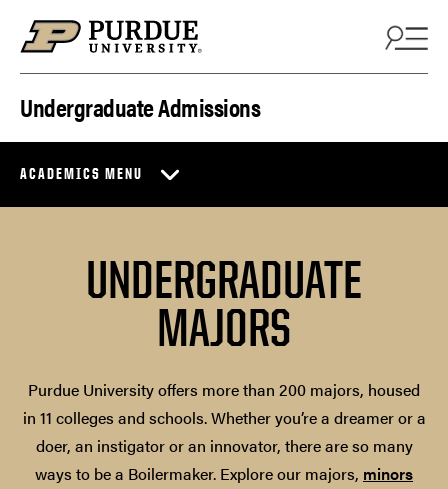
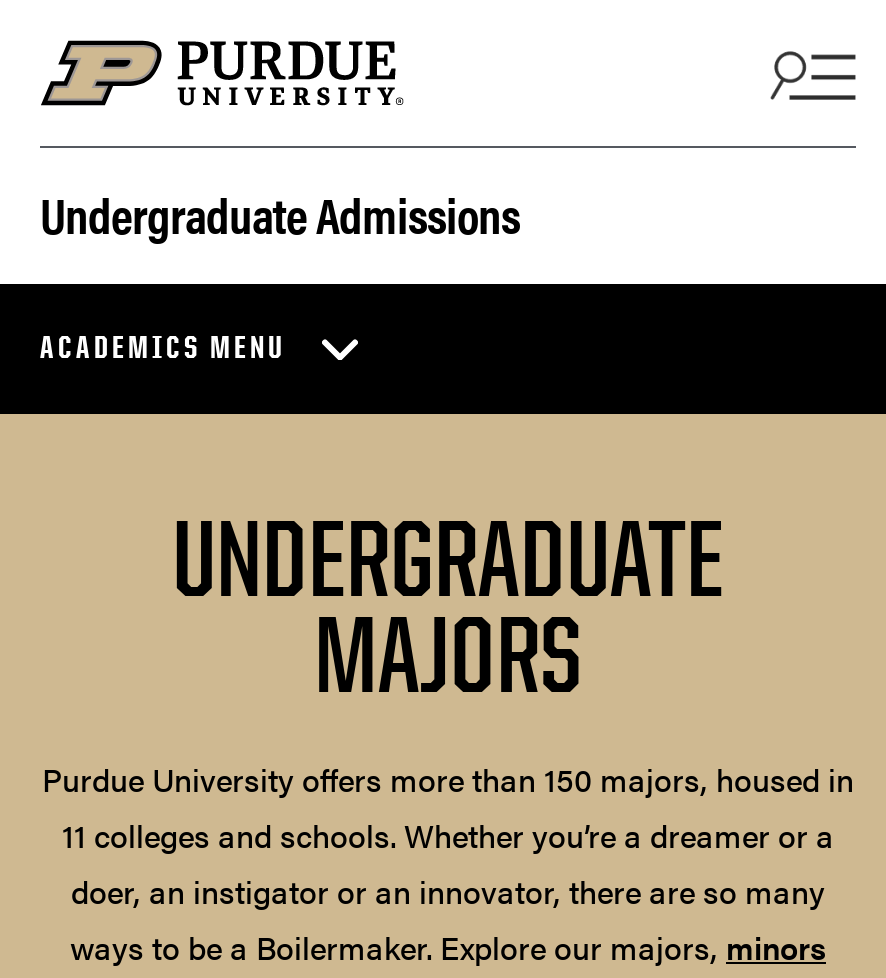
[22,378,425,429] Purdue University offers more than 200 majors, housed | in 11 colleges and schools. Whether you’re a dreamer or a -> [42,756,854,858] Purdue University offers more than 150 majors, housed in | 11 colleges and schools. Whether you’re a dreamer or a

